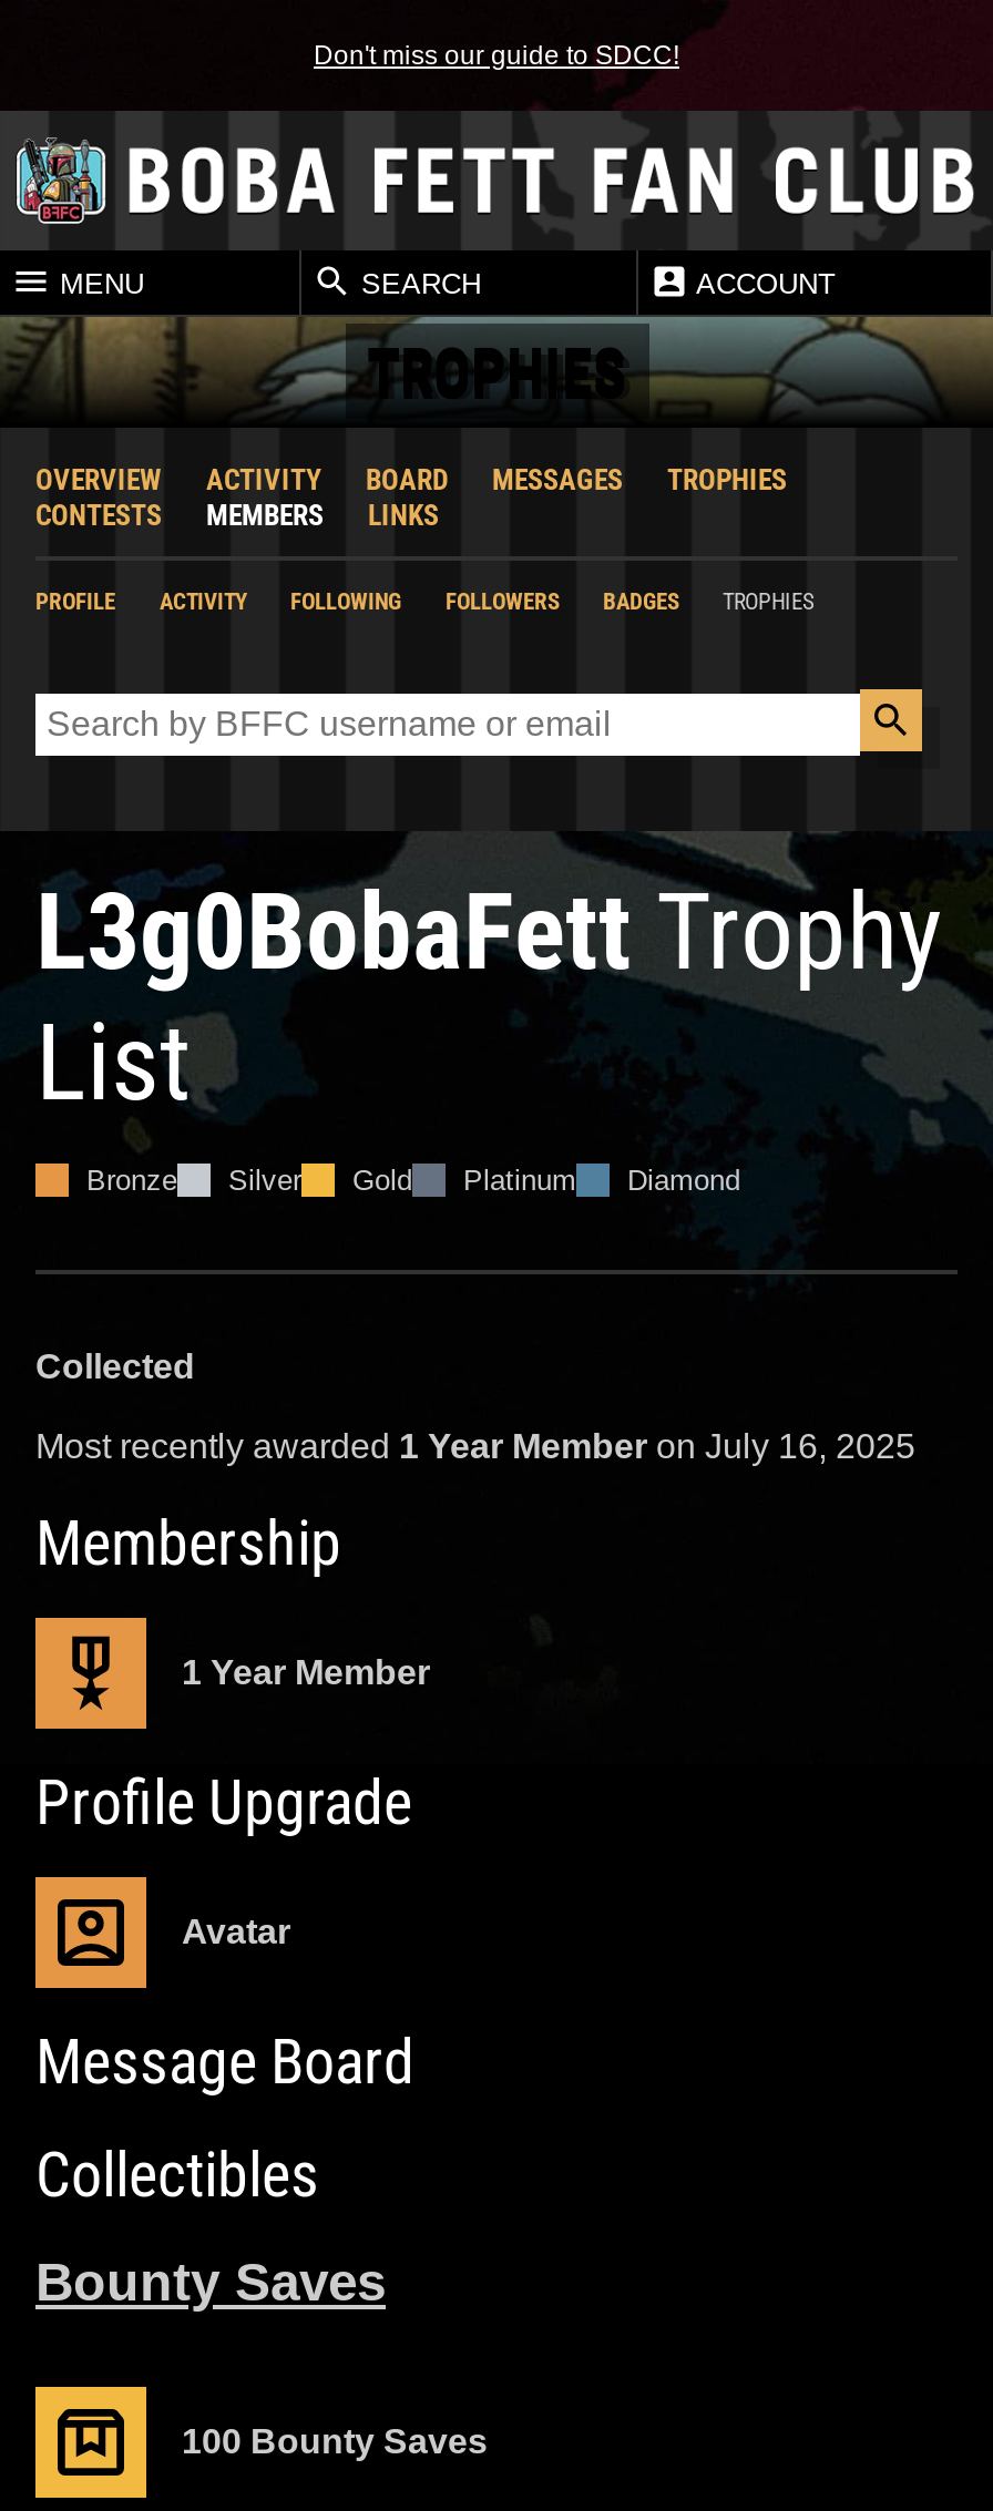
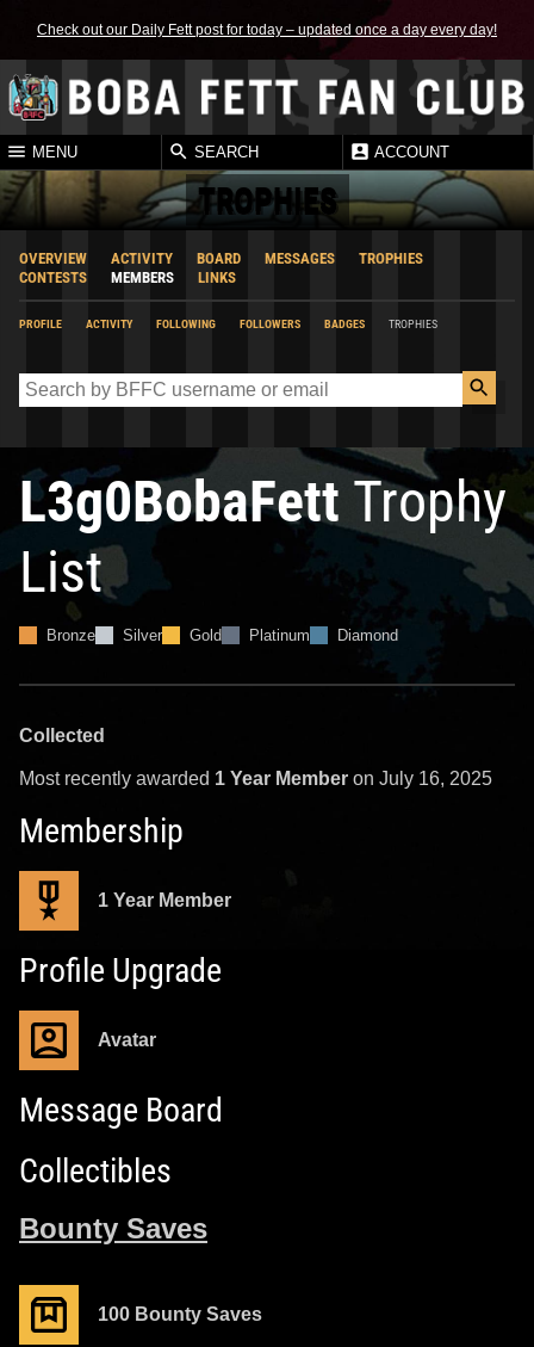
[314,40,679,71] Don't miss our guide to SDCC! -> [37,21,497,38] Check out our Daily Fett post for today – updated once a day every day!

